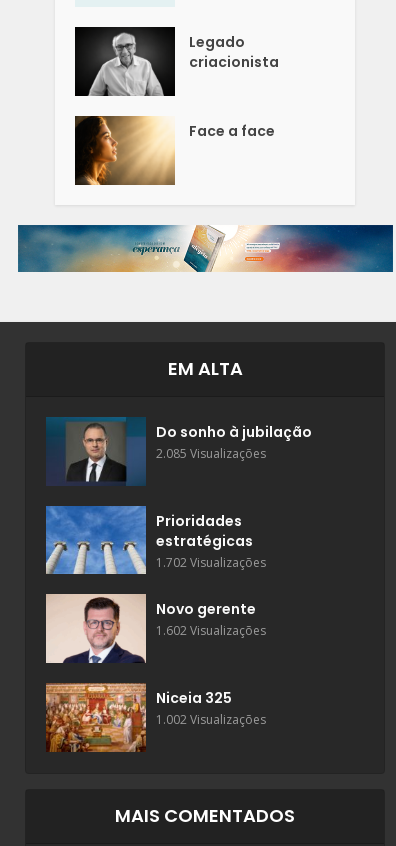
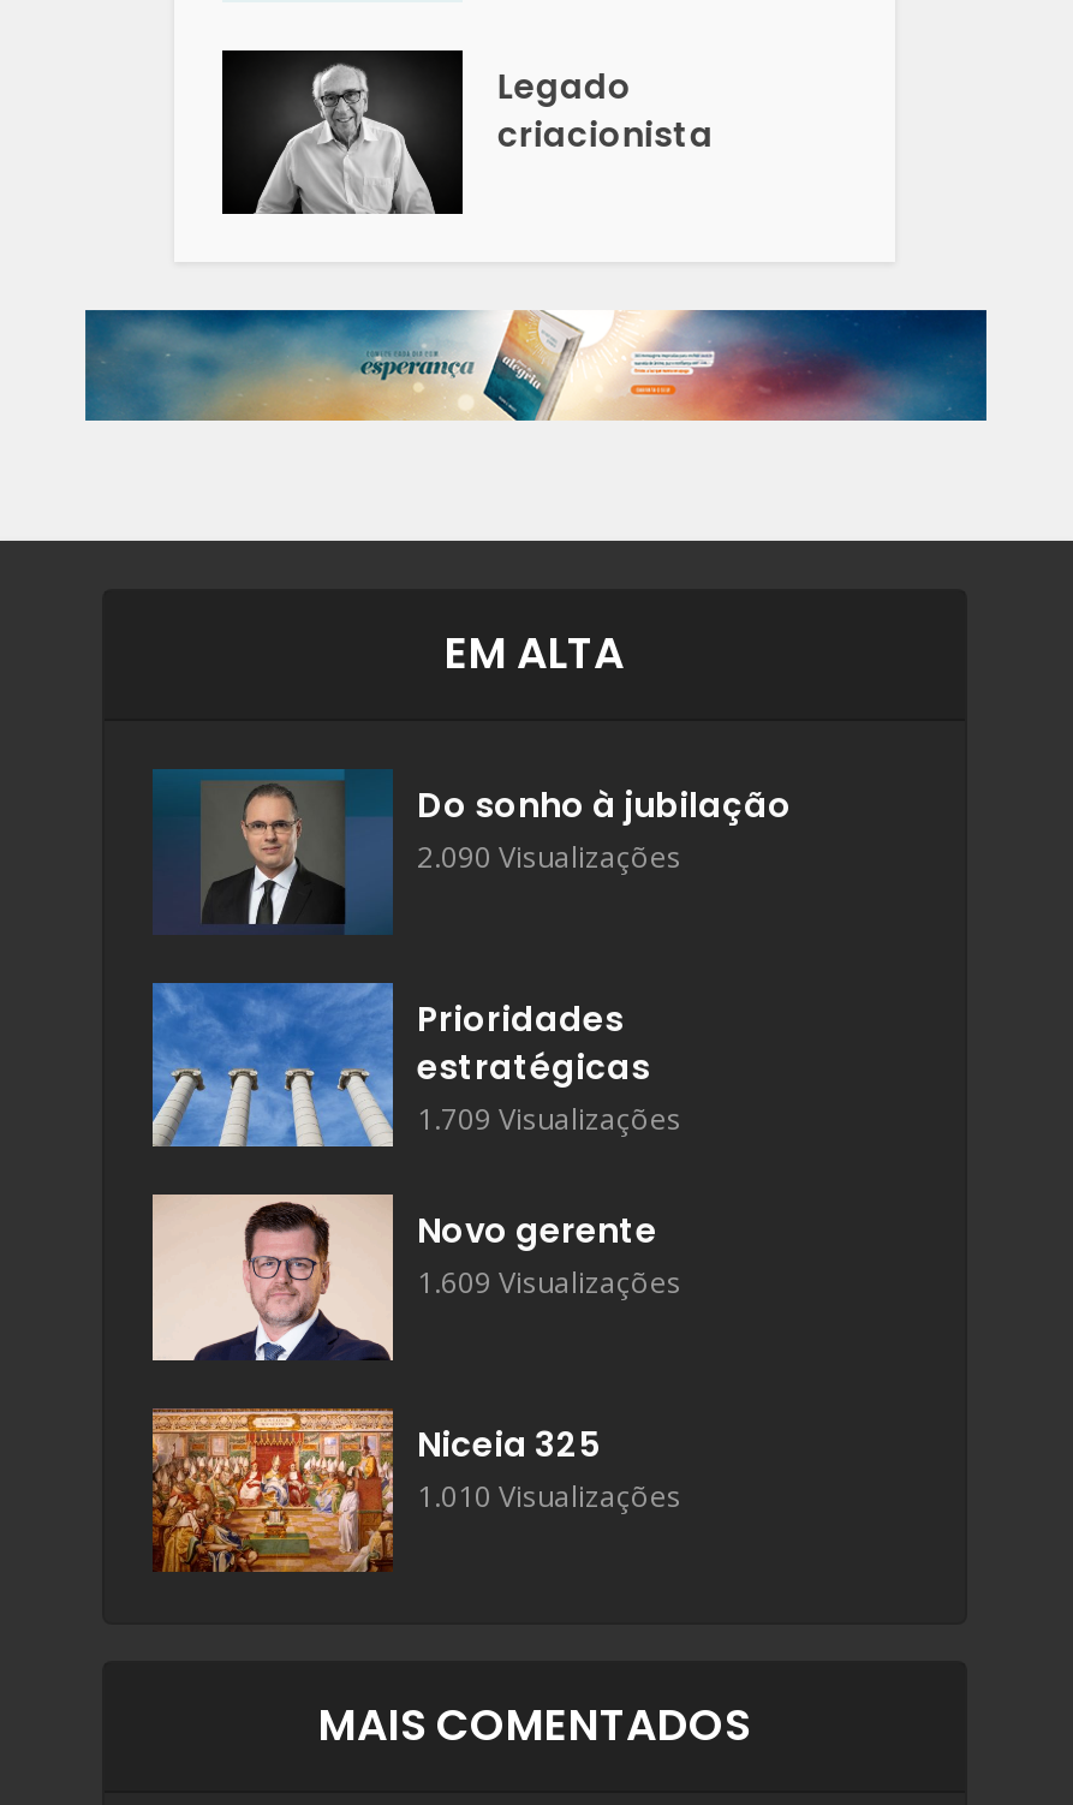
[75,115,275,186] [image] | Face a face -> none
[156,445,266,462] 2.085 Visualizações -> [417,837,681,878] 2.090 Visualizações
[156,553,266,570] 1.702 Visualizações -> [417,1097,681,1138] 1.709 Visualizações
[156,622,266,639] 1.602 Visualizações -> [417,1262,681,1302] 1.609 Visualizações
[156,711,266,728] 1.002 Visualizações -> [417,1474,681,1515] 1.010 Visualizações

